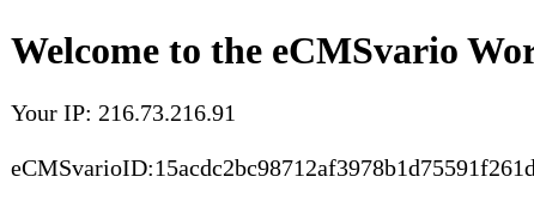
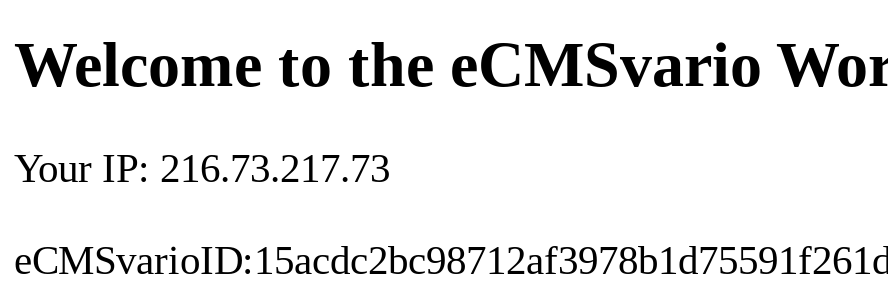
[11,99,236,126] Your IP: 216.73.216.91 -> [14,146,390,190] Your IP: 216.73.217.73

